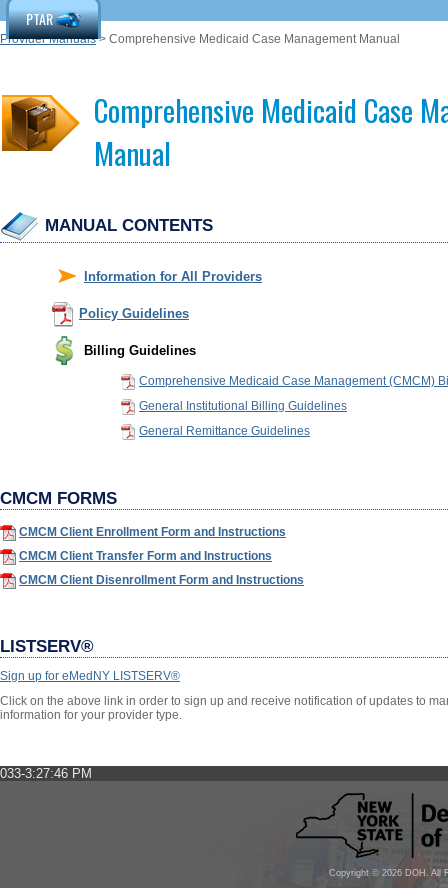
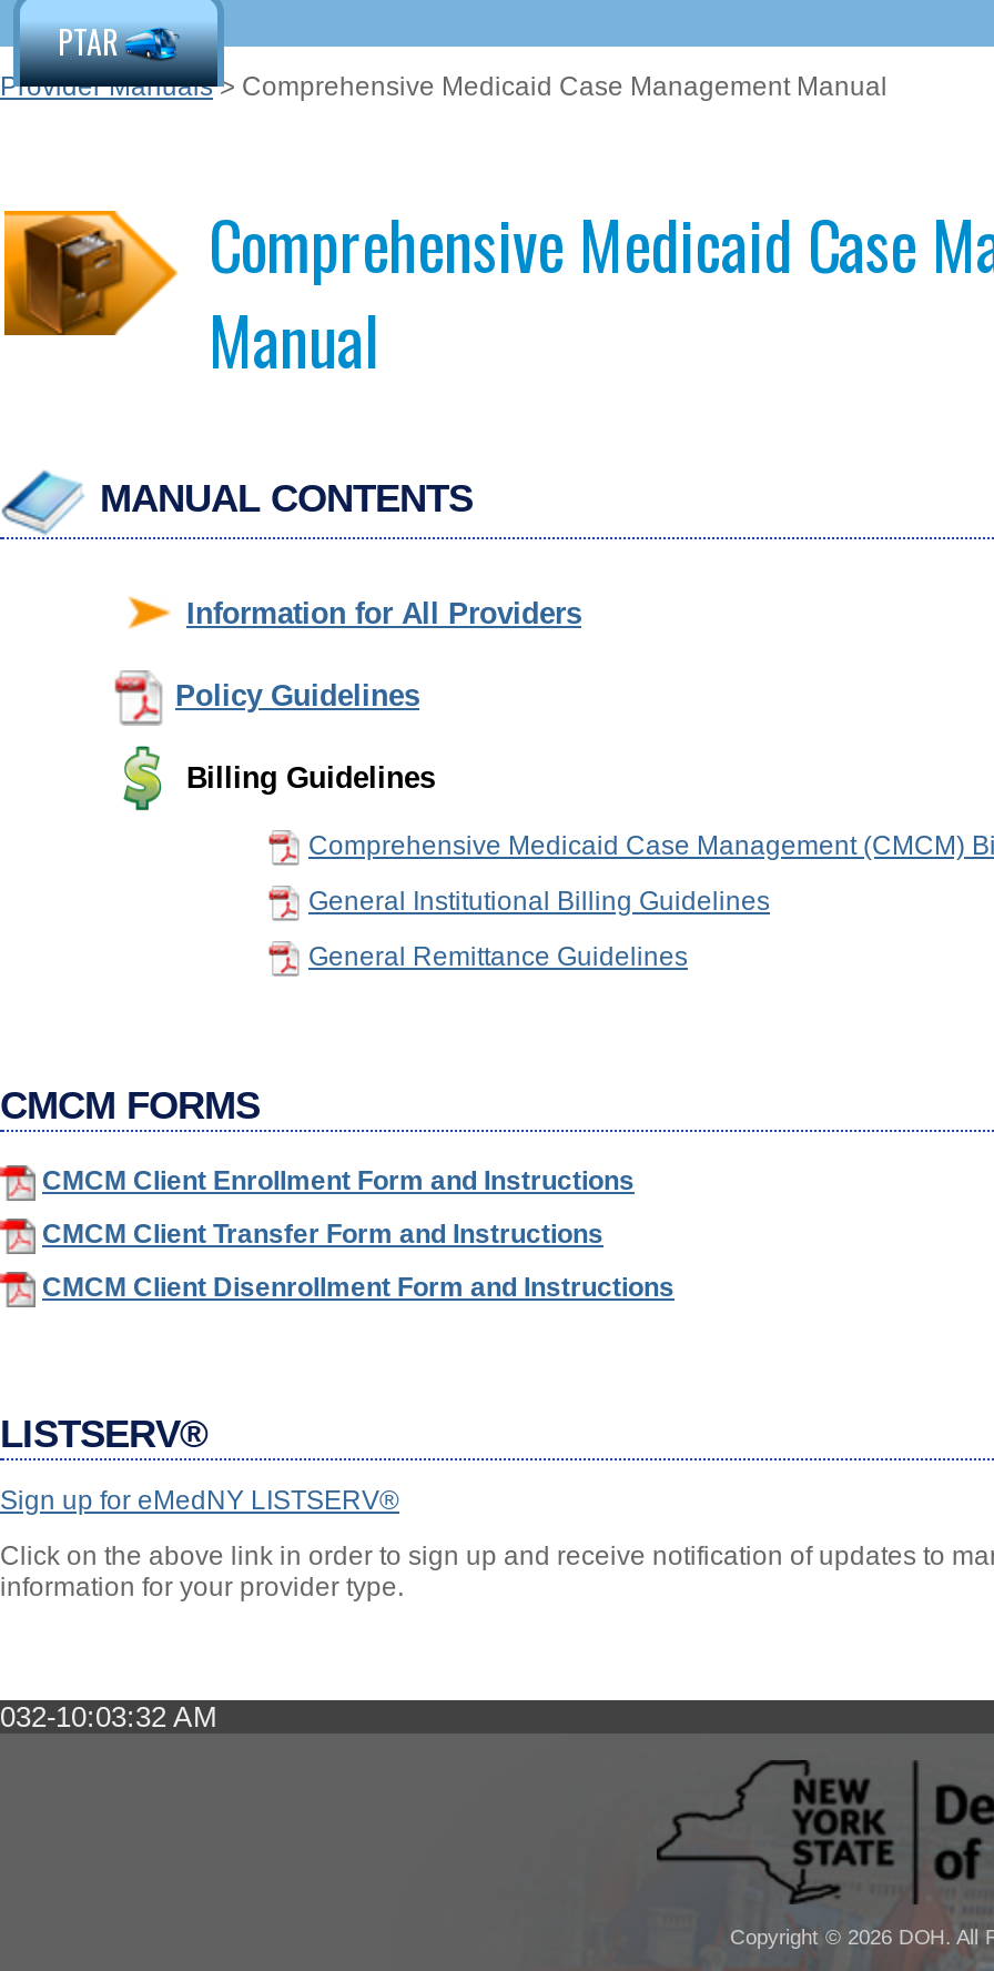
[0,766,92,781] 033-3:27:46 PM -> [0,1700,217,1734] 032-10:03:32 AM

